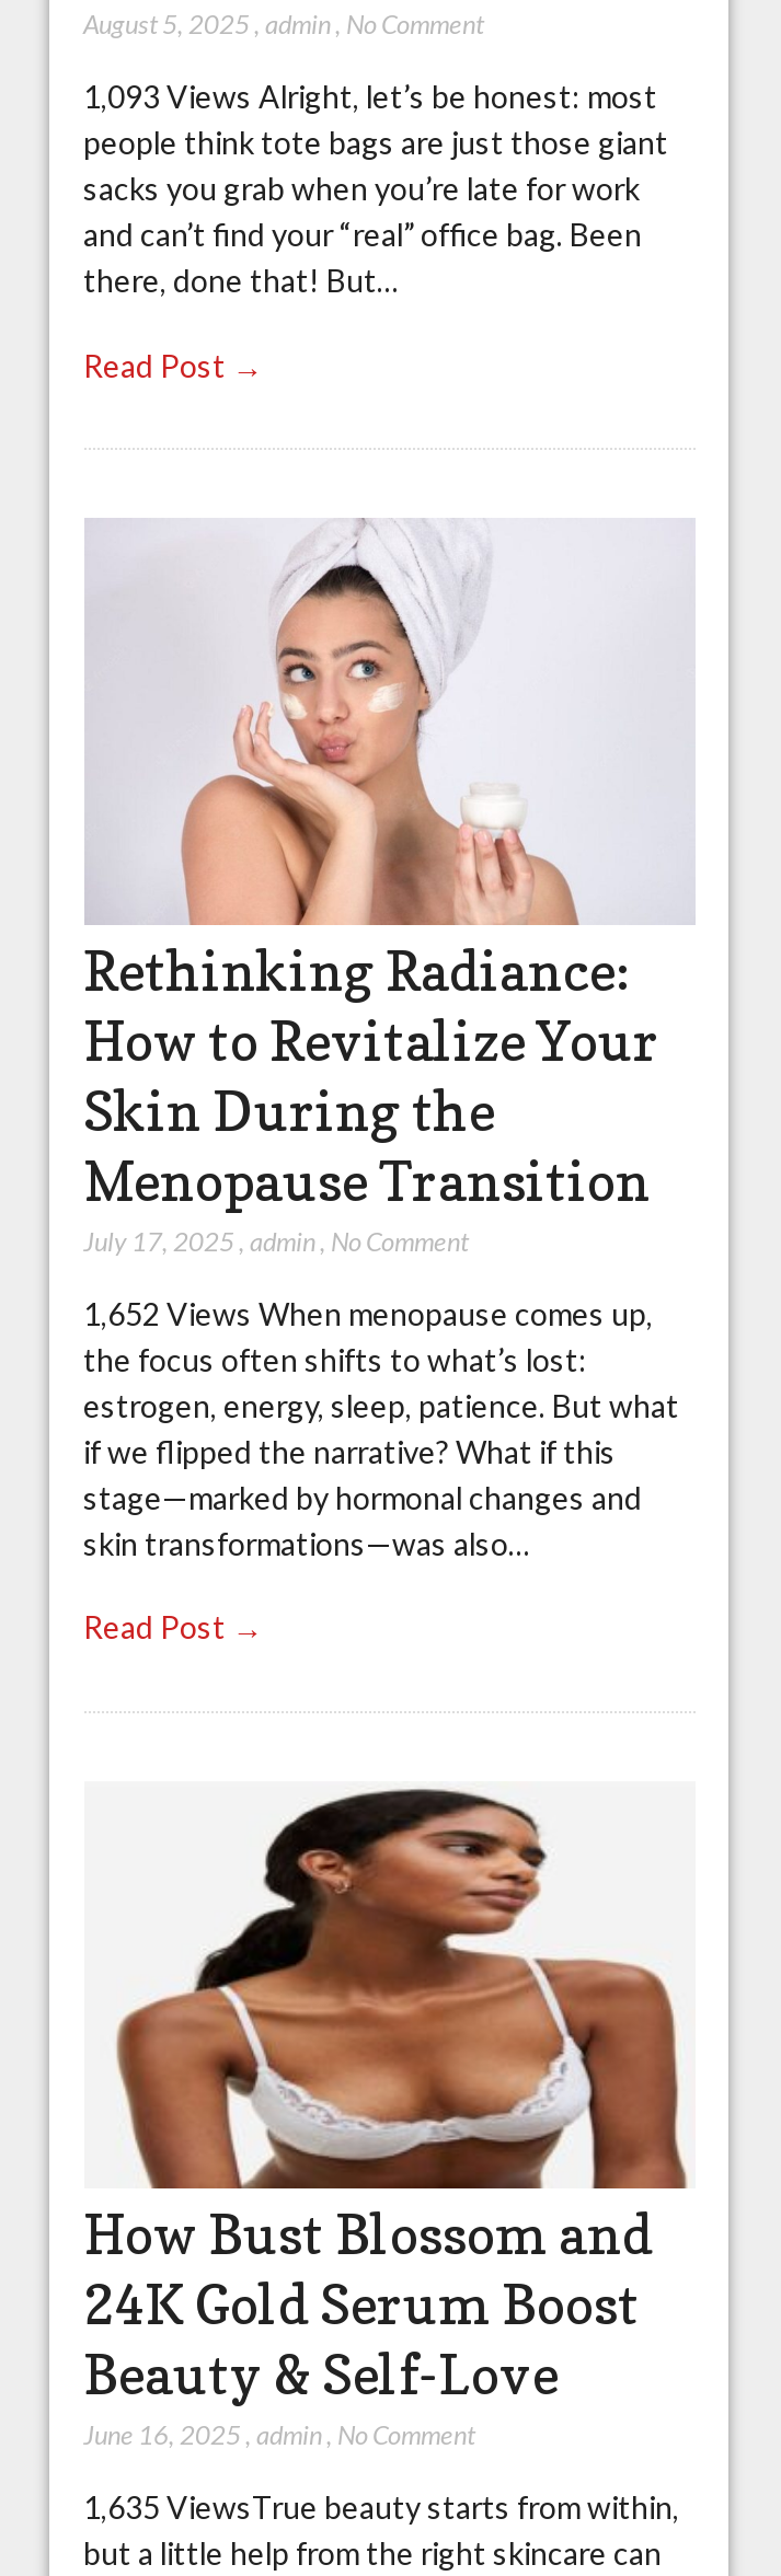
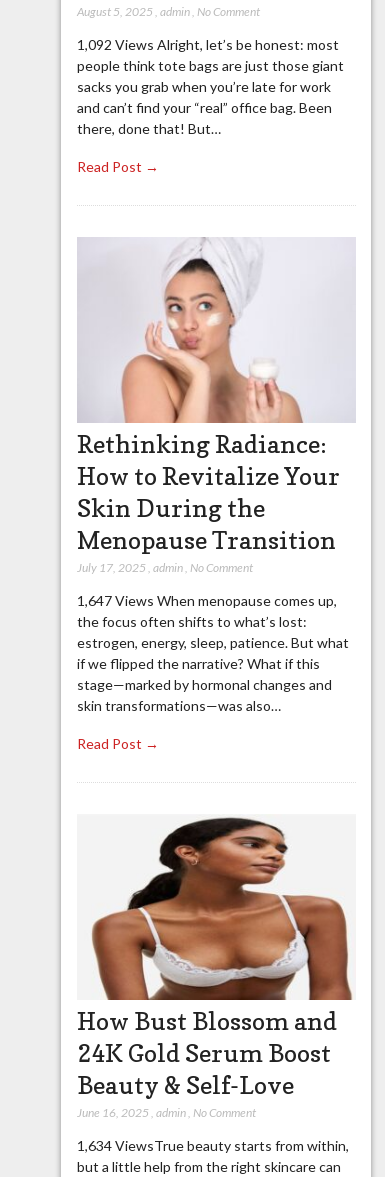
[83,79,657,116] 1,093 Views Alright, let’s be honest: most -> [76,36,338,53] 1,092 Views Alright, let’s be honest: most
[83,1295,653,1332] 1,652 Views When menopause comes up, -> [76,592,336,609] 1,647 Views When menopause comes up,
[83,2488,679,2526] 1,635 ViewsTrue beauty starts from within, -> [76,1137,348,1154] 1,634 ViewsTrue beauty starts from within,

